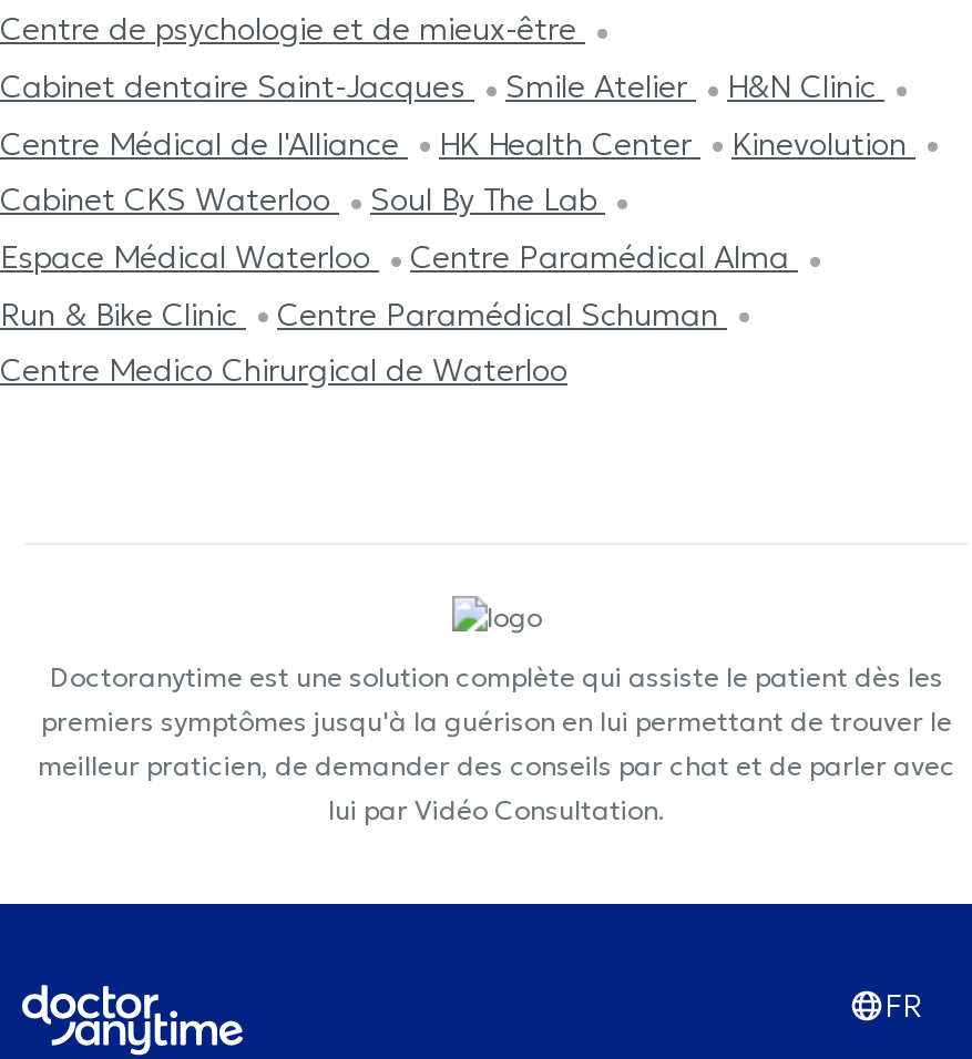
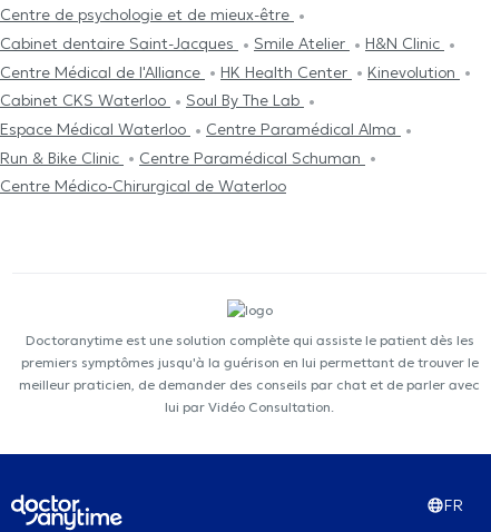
[0,350,567,390] Centre Medico Chirurgical de Waterloo -> [0,176,286,196] Centre Médico-Chirurgical de Waterloo

